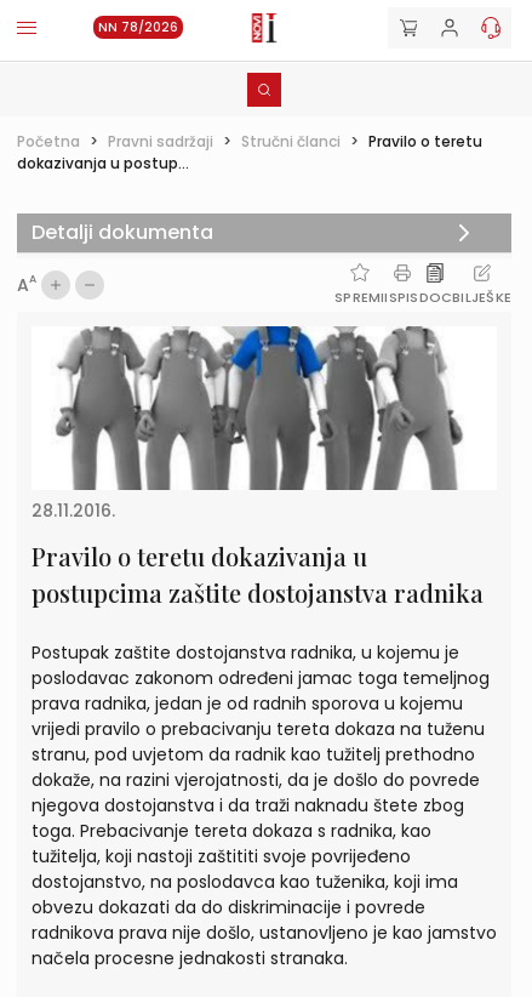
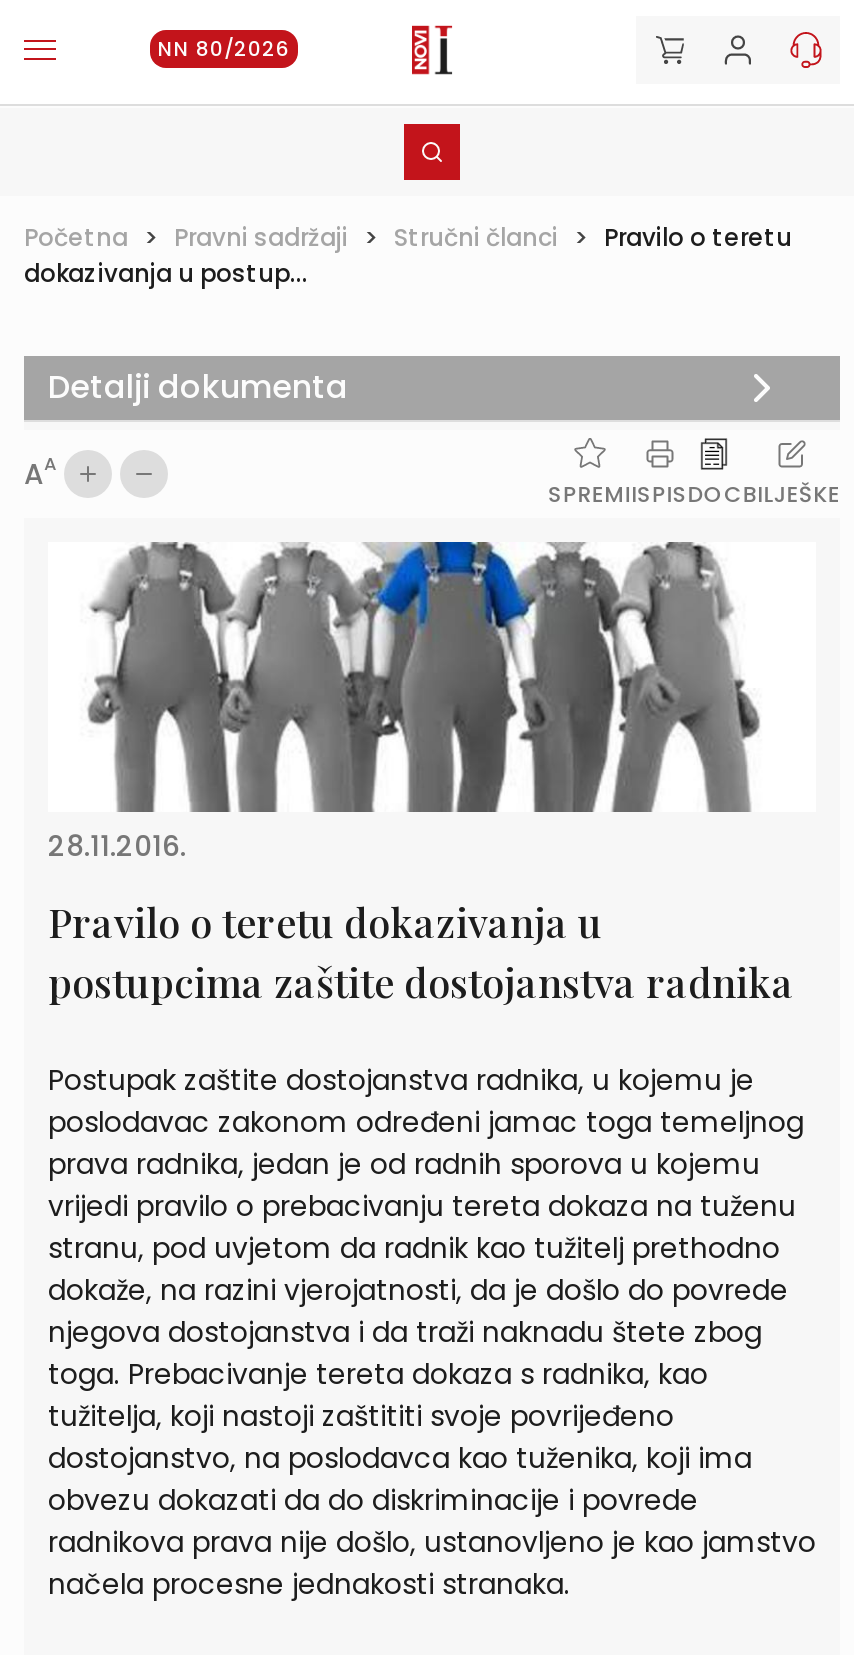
[98,18,178,36] NN 78/2026 -> [158,34,290,64] NN 80/2026

